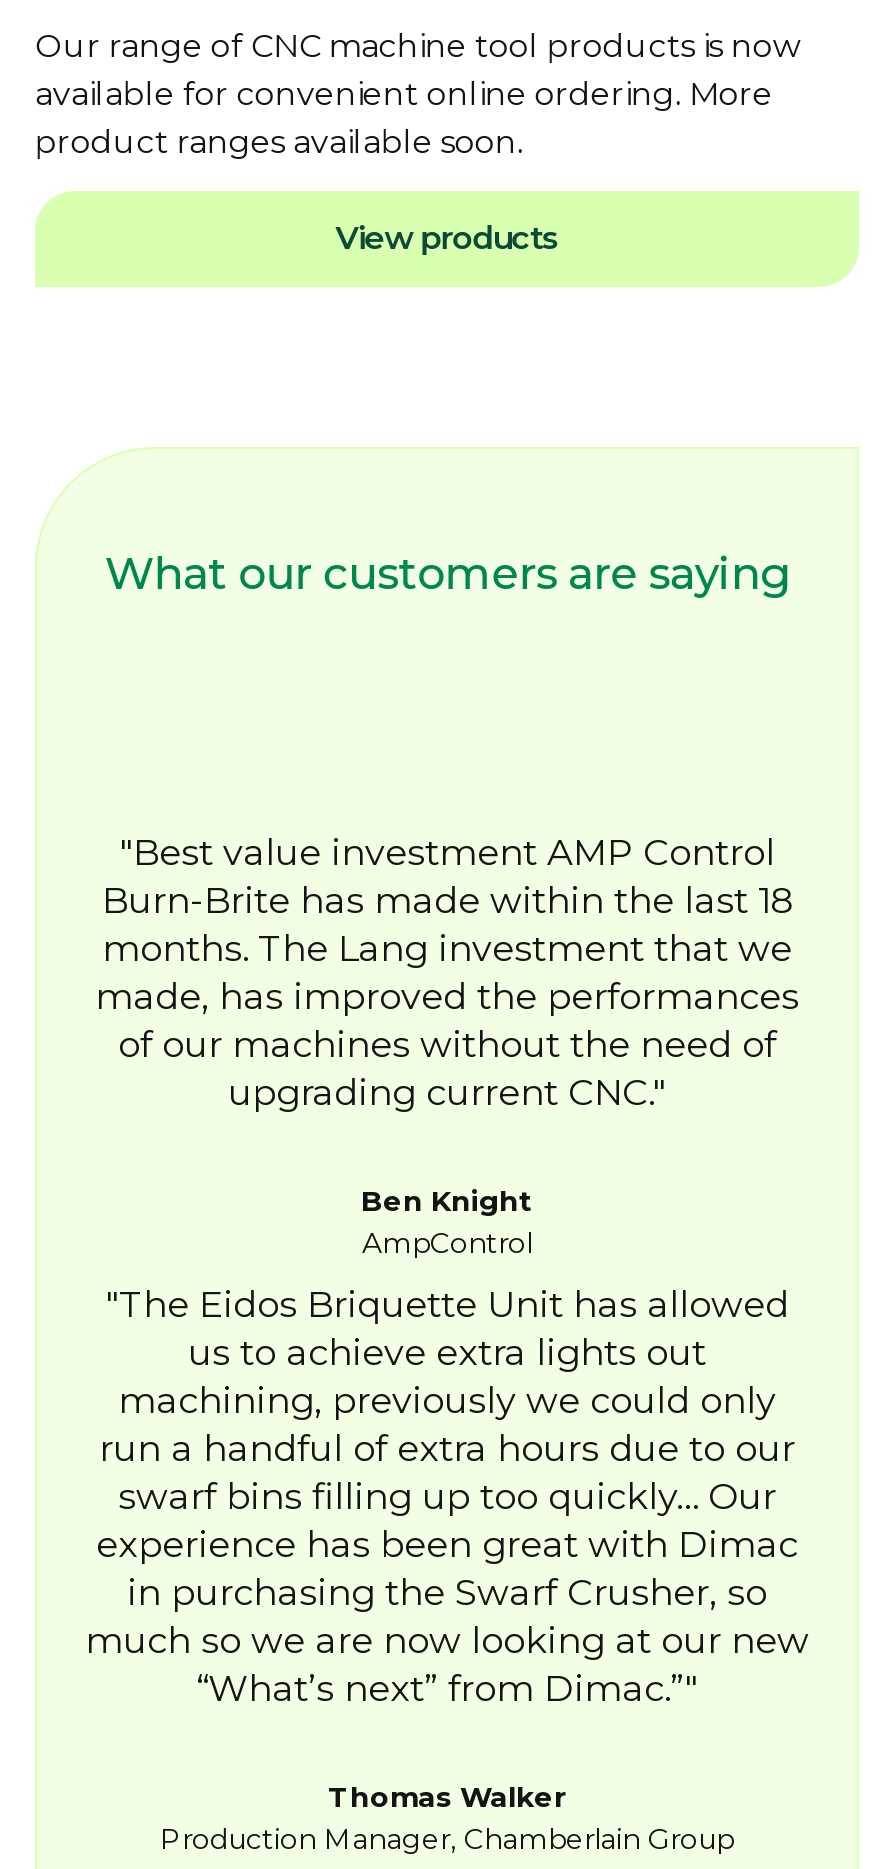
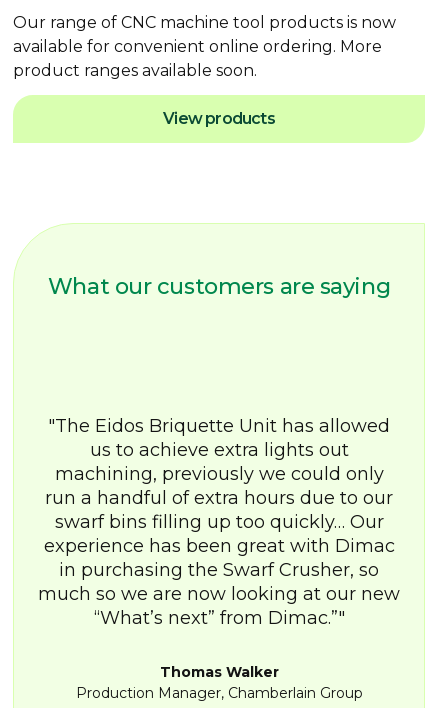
[95,830,799,1260] Best value investment AMP Control | Burn-Brite has made within the last 18 | months. The Lang investment that we | made, has improved the performances | of our machines without the need of | upgrading current CNC. | Ben Knight | AmpControl -> none

